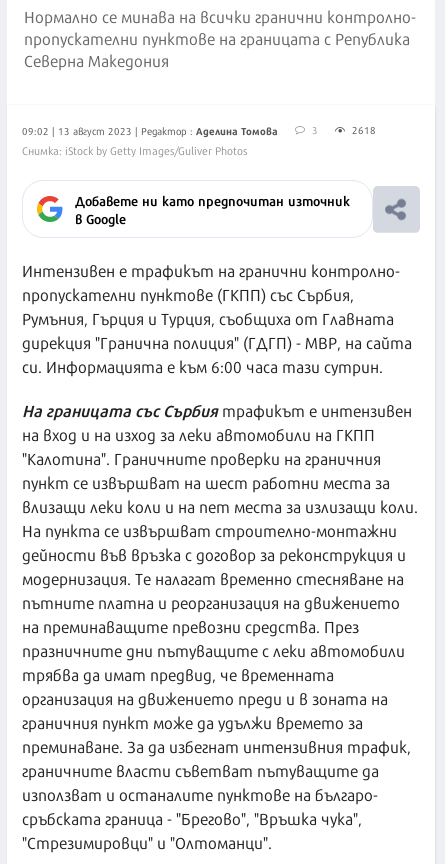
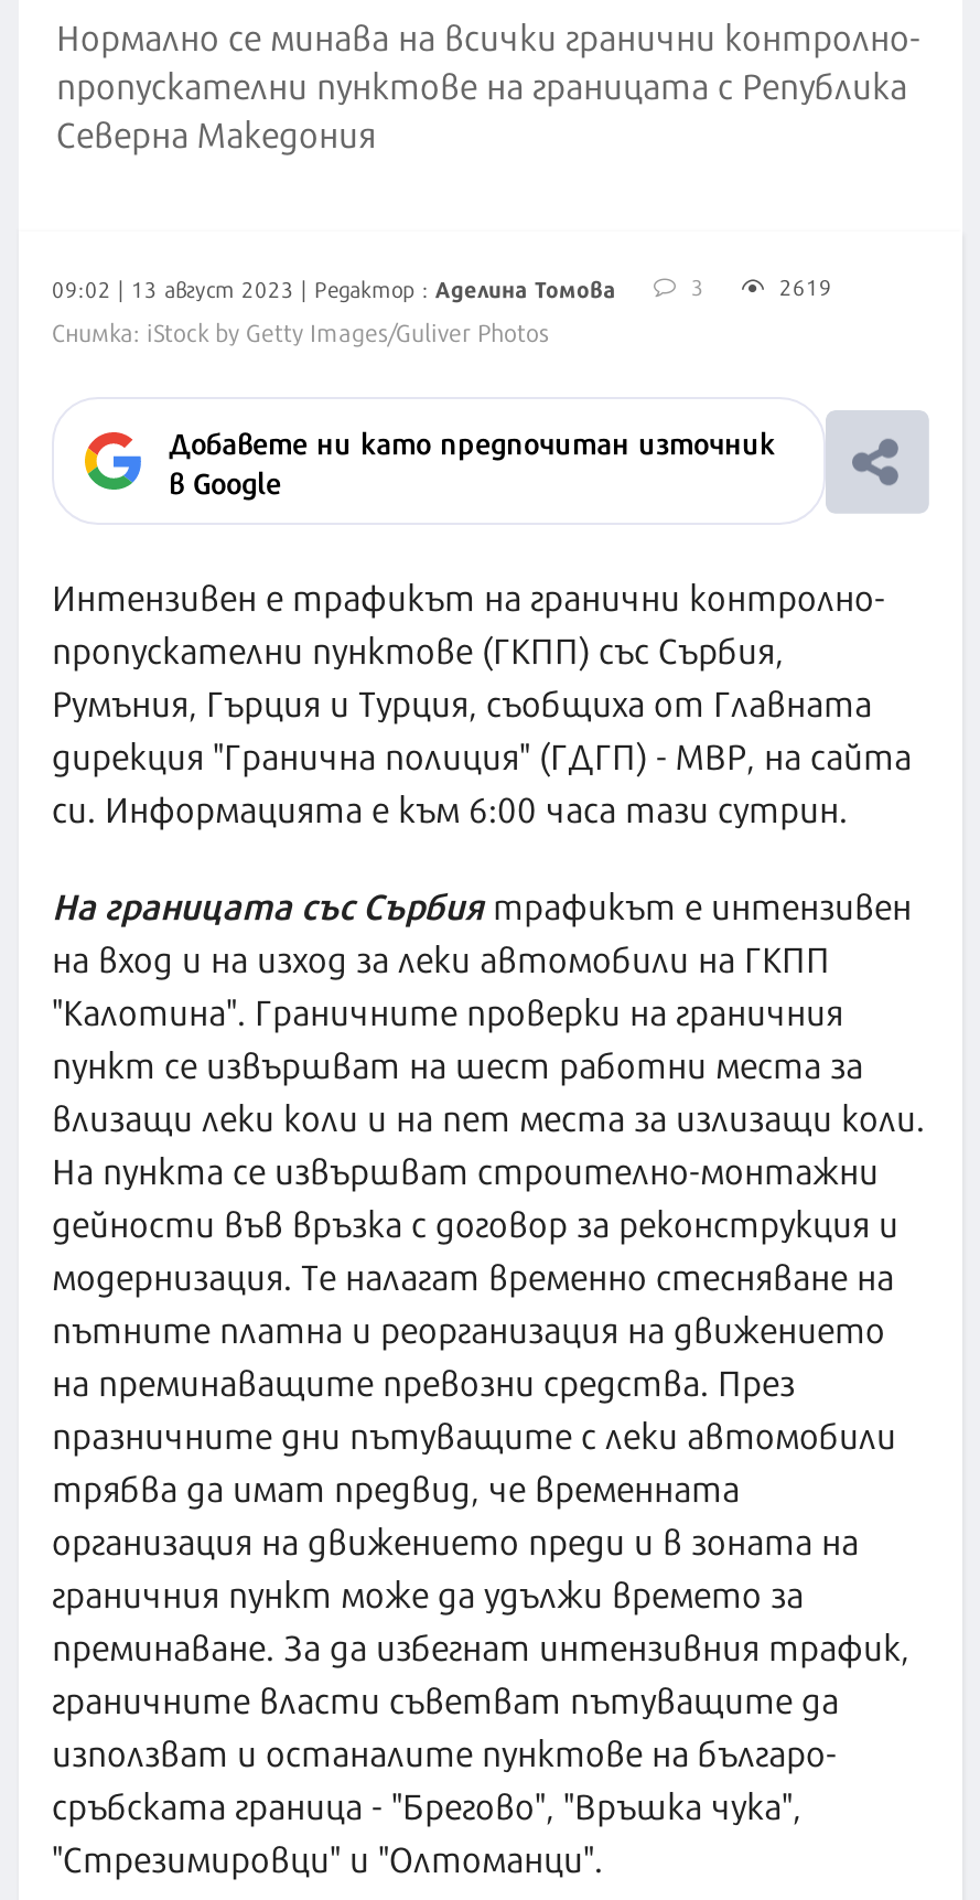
[352,122,376,137] 2618 -> [779,269,832,302] 2619

